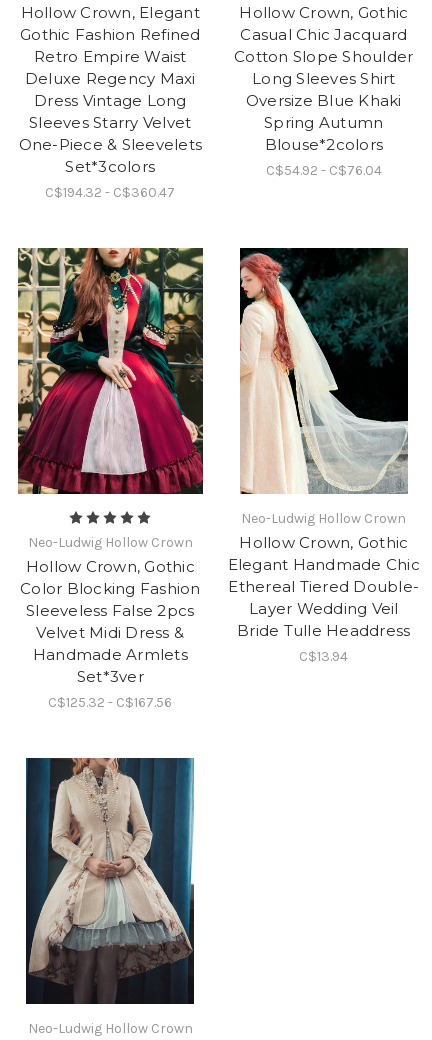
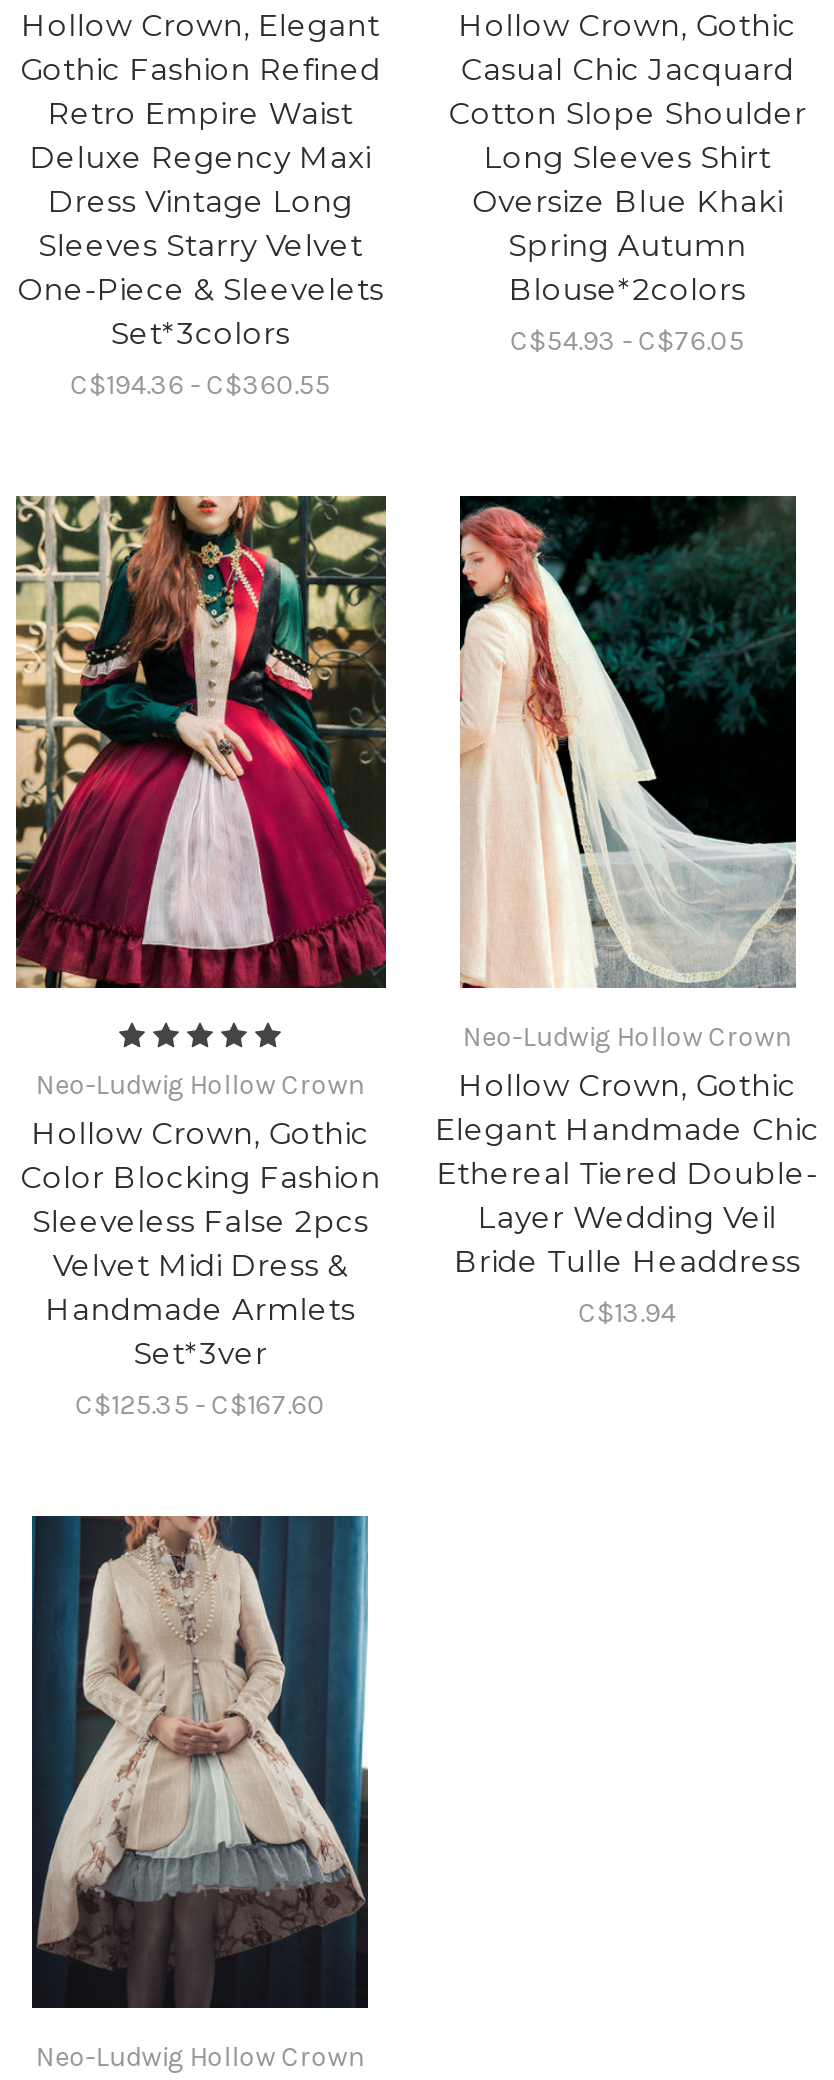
[266,162,382,179] C$54.92 - C$76.04 -> [510,325,744,359] C$54.93 - C$76.05
[45,184,175,201] C$194.32 - C$360.47 -> [70,369,330,403] C$194.36 - C$360.55
[48,694,172,711] C$125.32 - C$167.56 -> [76,1388,326,1422] C$125.35 - C$167.60

